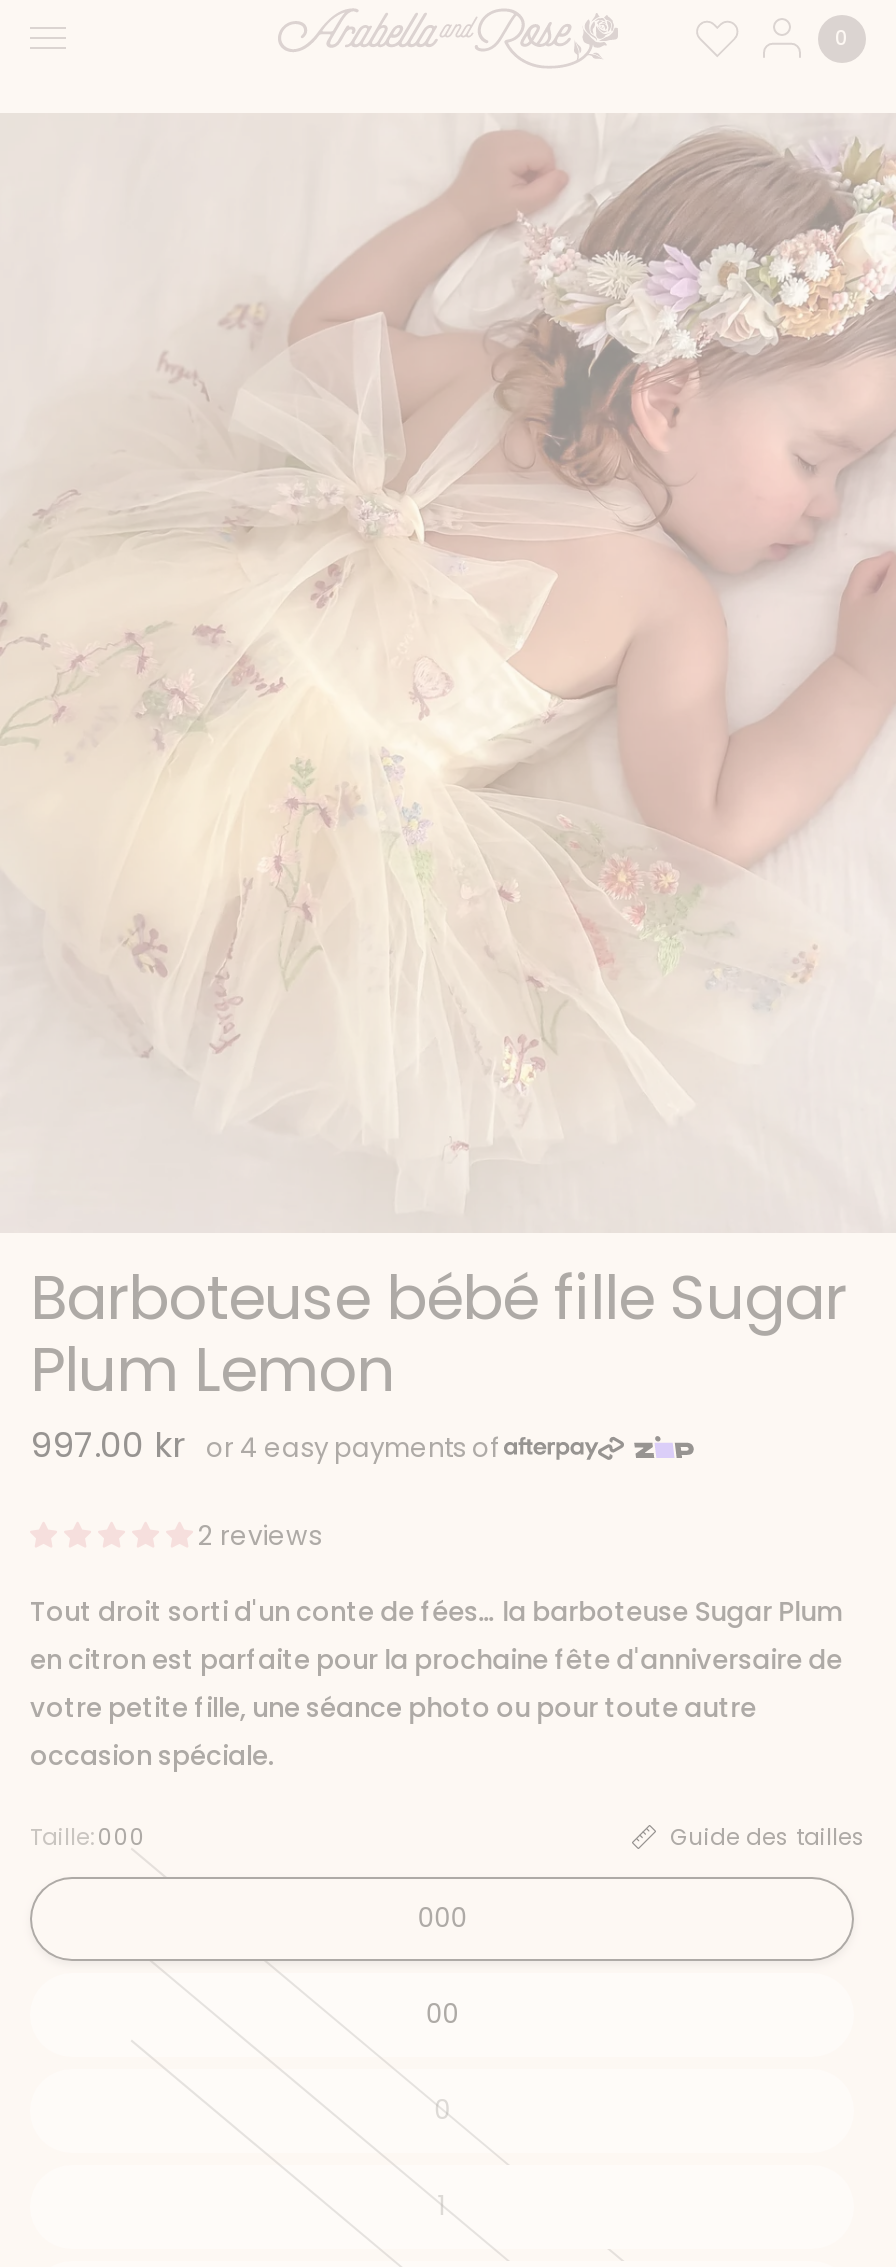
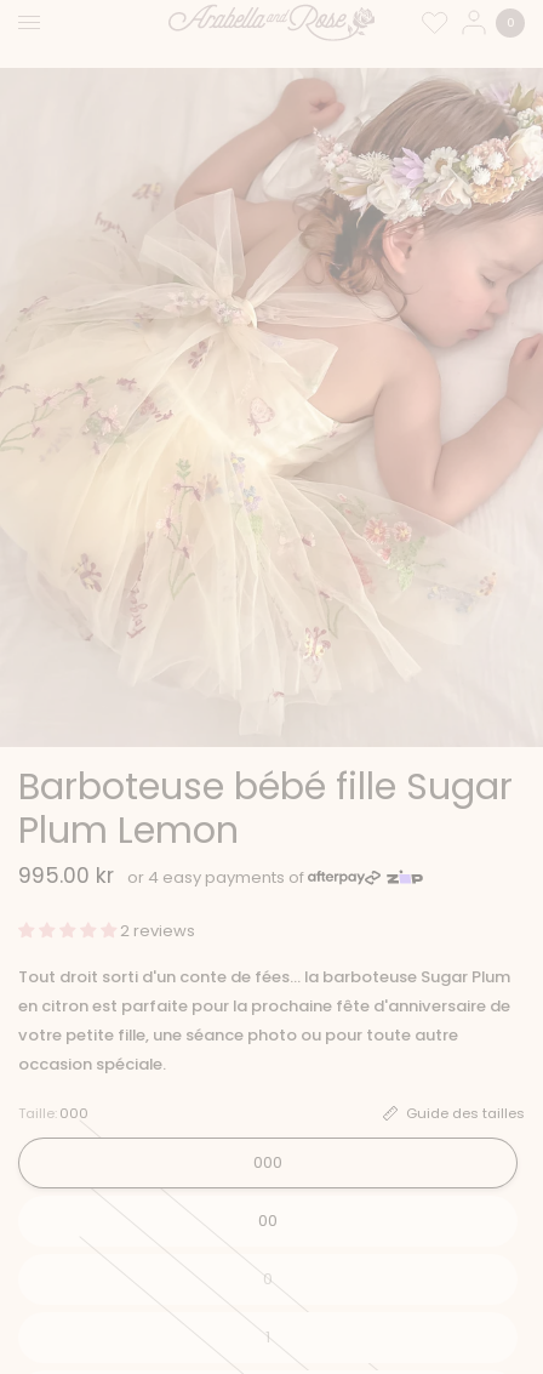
[30,1421,184,1469] 997.00 kr -> [18,861,114,890] 995.00 kr

